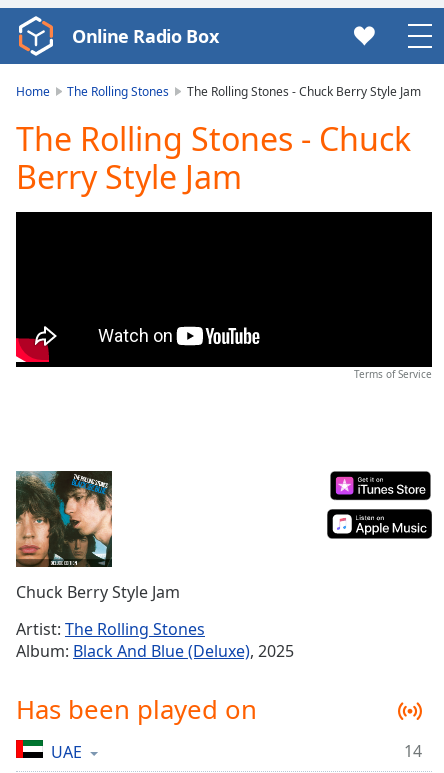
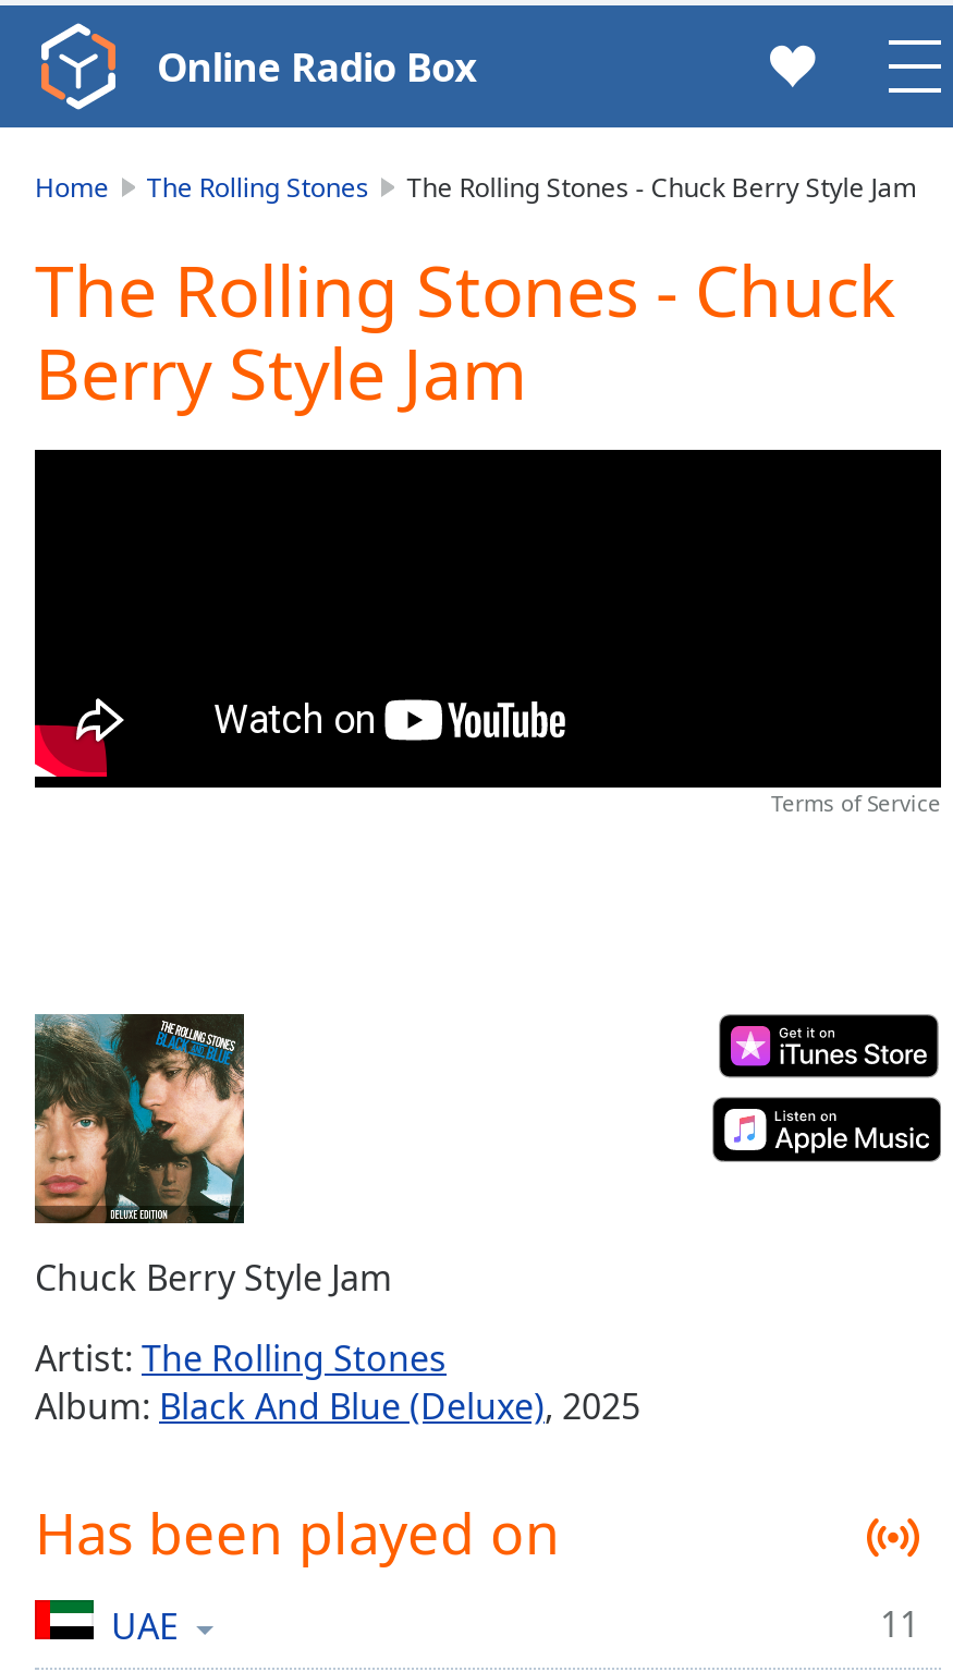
[404,740,422,762] 14 -> [880,1600,919,1648] 11

